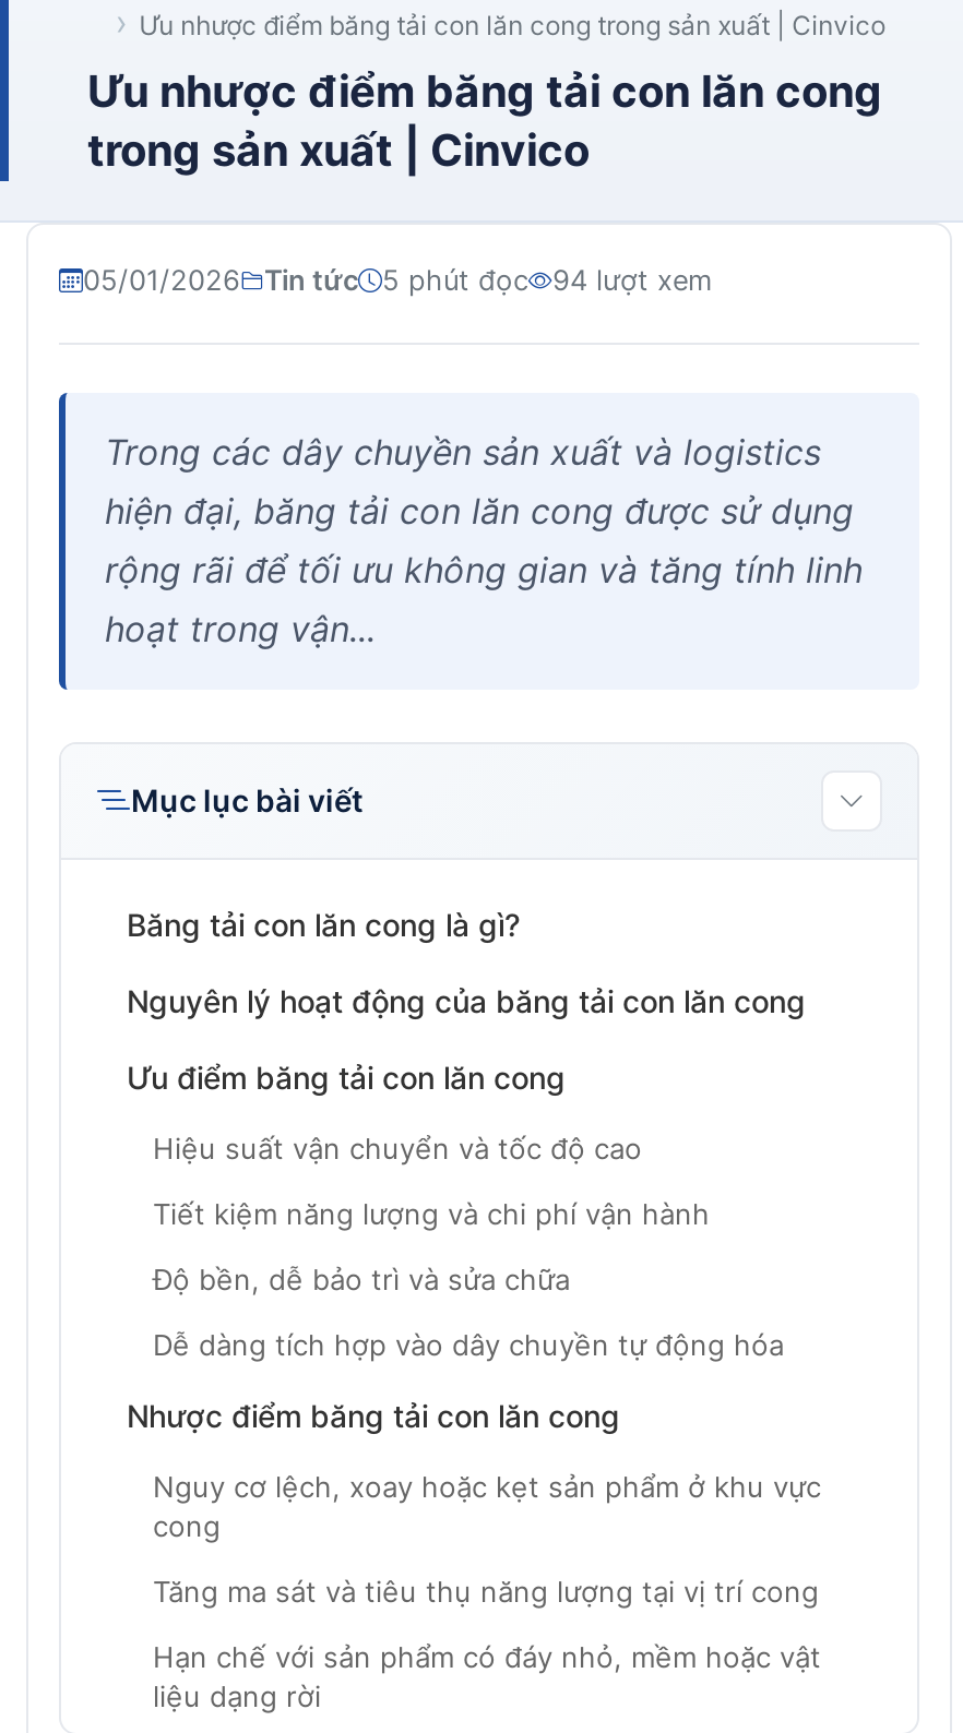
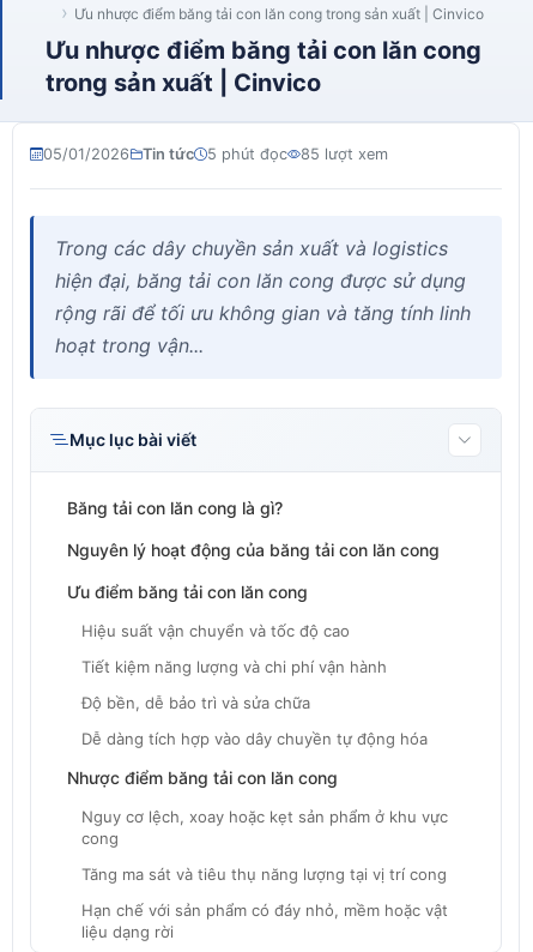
[83,264,712,297] 05/01/2026 Tin tức 5 phút đọc 94 lượt xem -> [43,145,388,163] 05/01/2026 Tin tức 5 phút đọc 85 lượt xem

